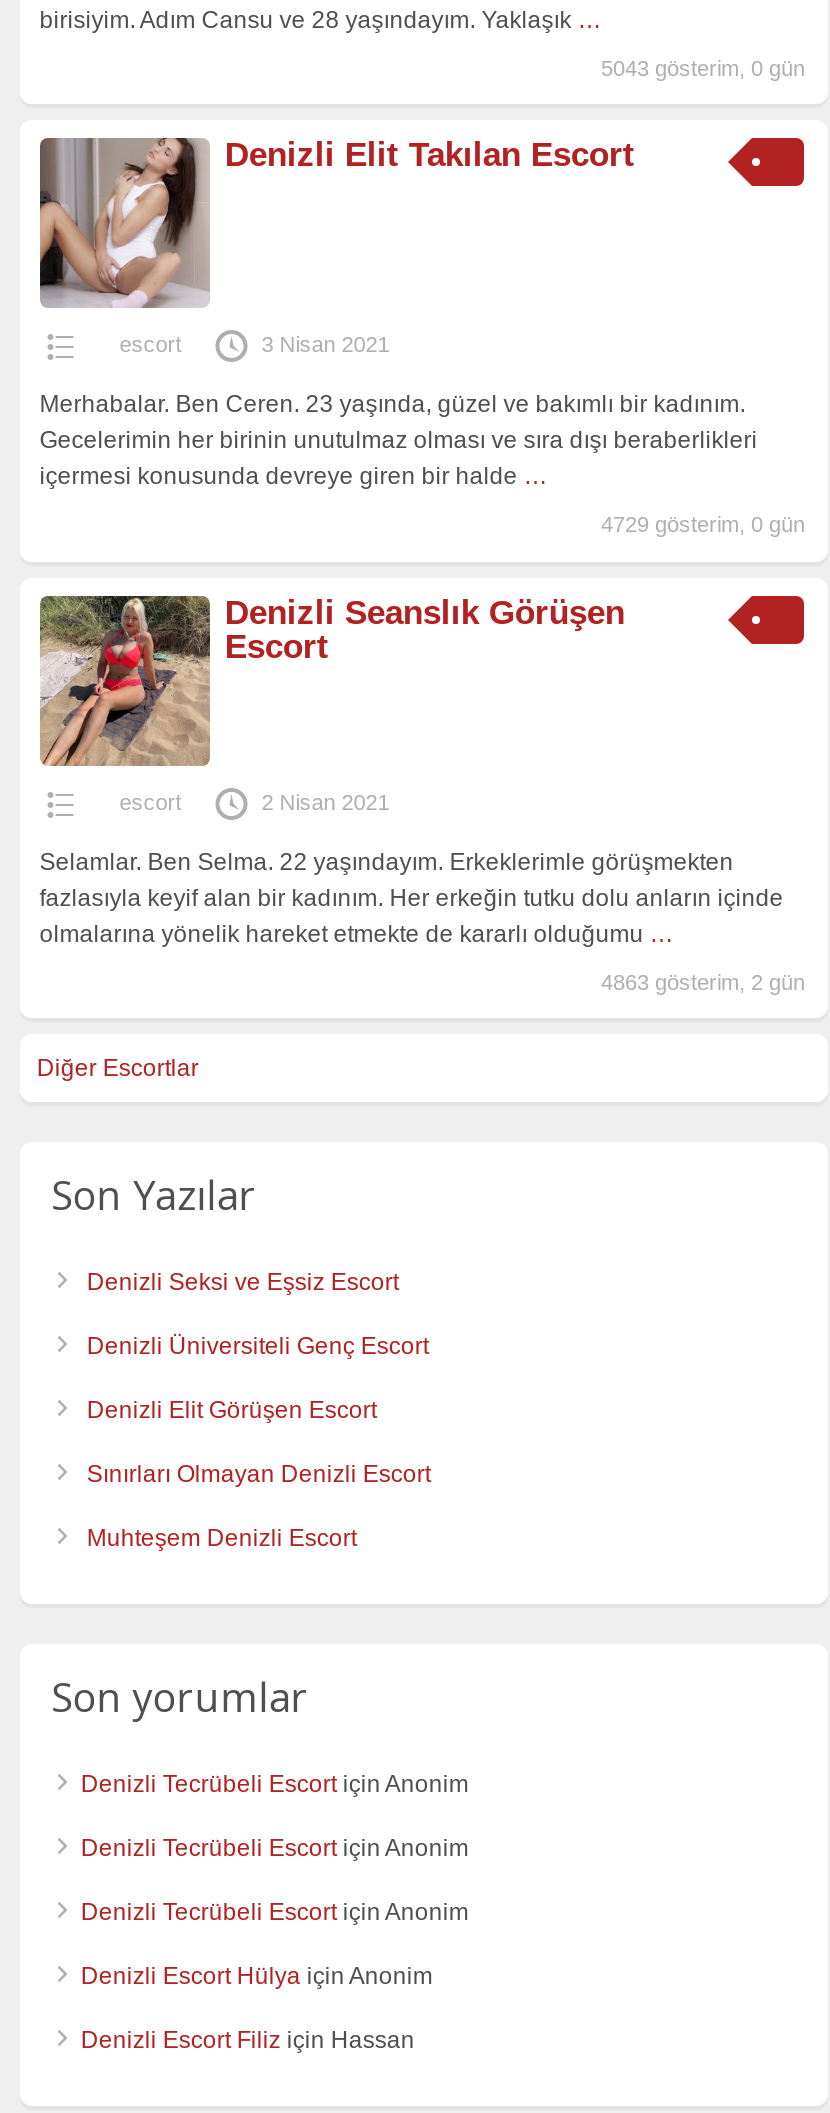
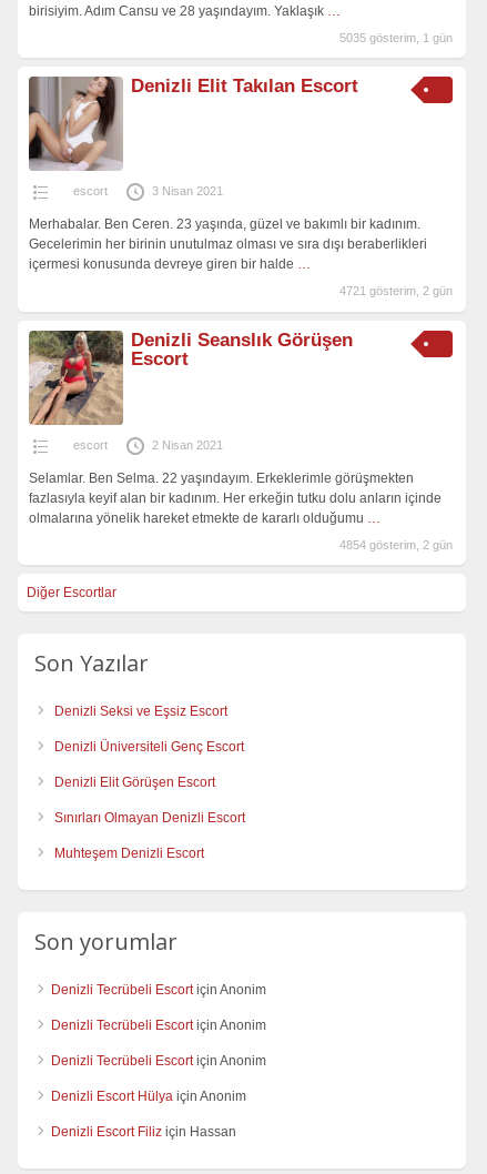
[601,55,805,79] 5043 gösterim, 0 gün -> [340,31,453,44] 5035 gösterim, 1 gün
[601,512,805,536] 4729 gösterim, 0 gün -> [340,284,453,298] 4721 gösterim, 2 gün
[601,970,805,994] 4863 gösterim, 2 gün -> [340,538,453,551] 4854 gösterim, 2 gün

